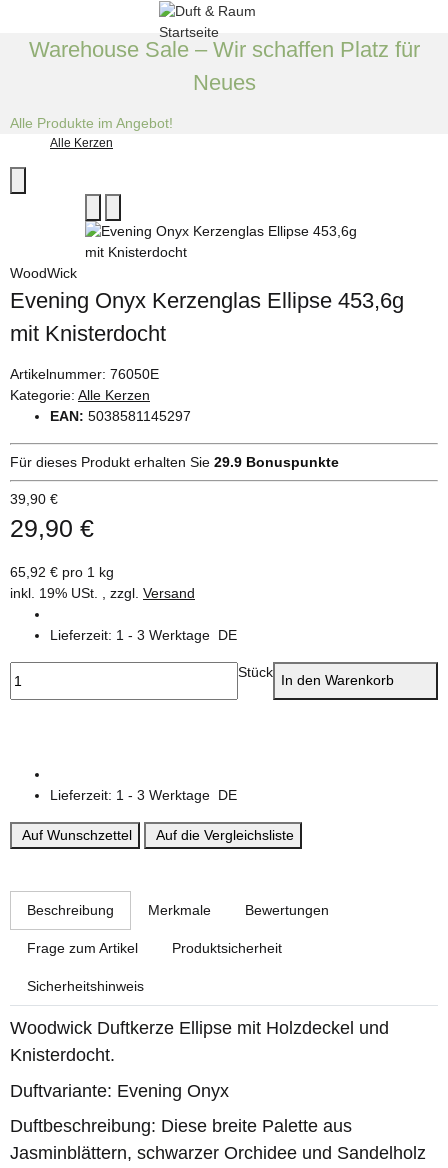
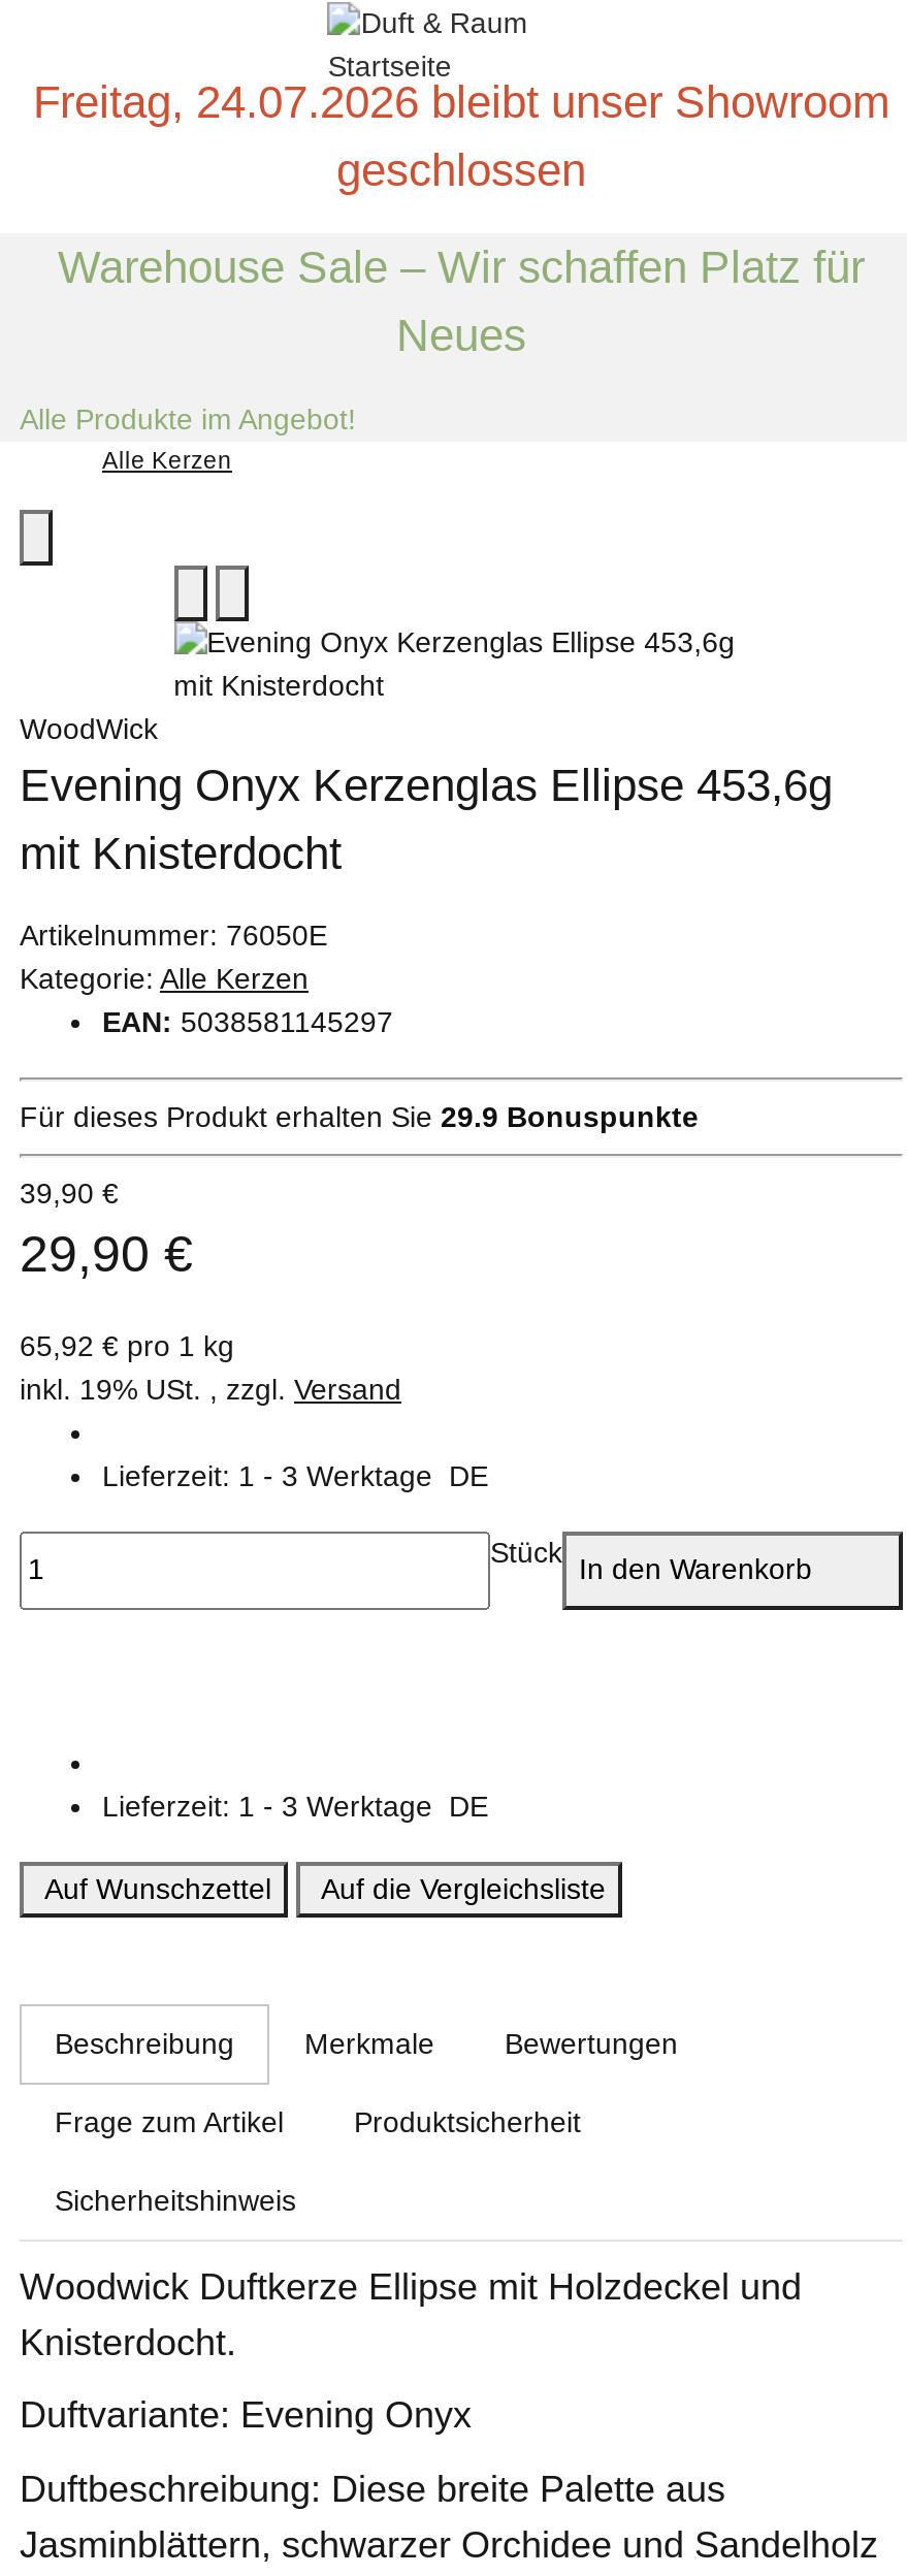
none -> [33,76,889,196] Freitag, 24.07.2026 bleibt unser Showroom | geschlossen

